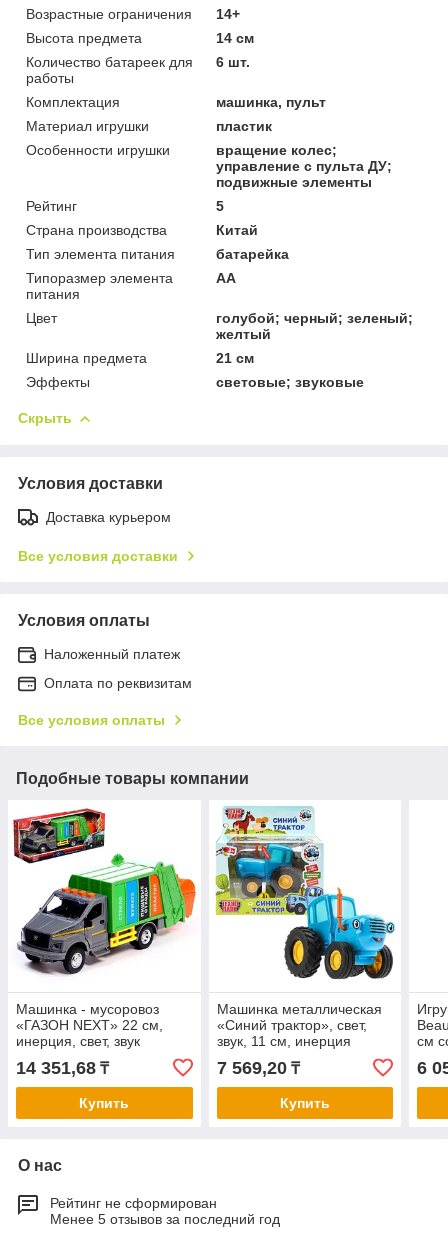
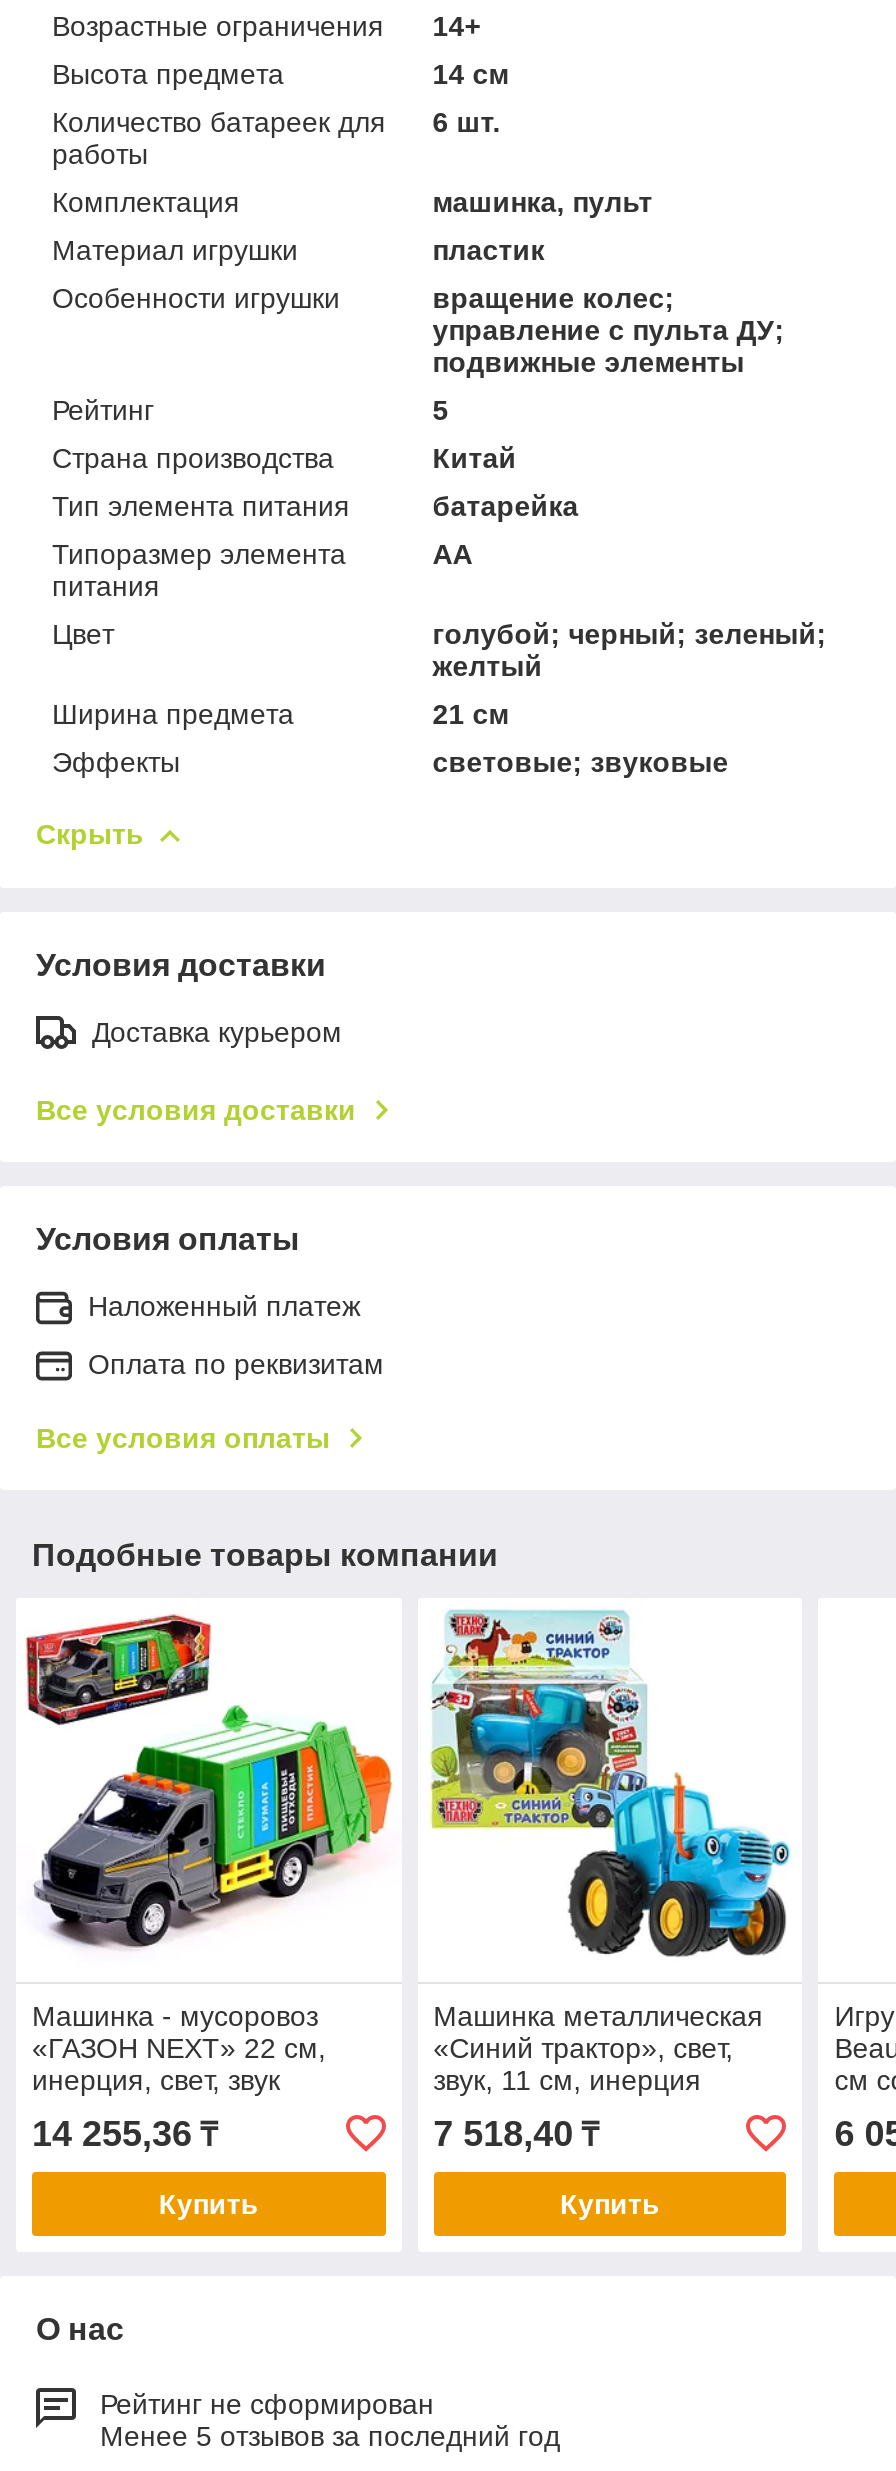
[16,1058,109,1078] 14 351,68 ₸ -> [32,2115,218,2155] 14 255,36 ₸
[217,1058,300,1078] 7 569,20 ₸ -> [433,2115,599,2155] 7 518,40 ₸

